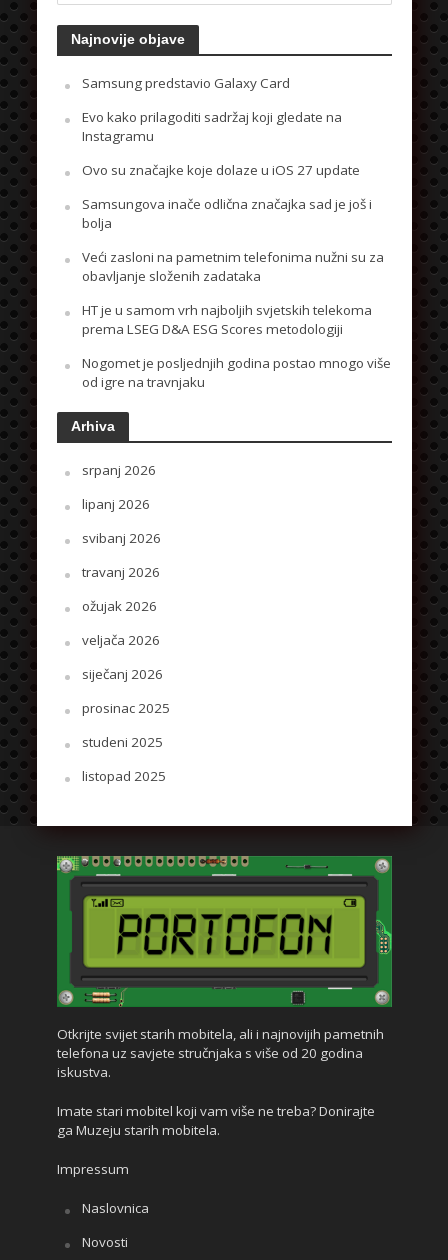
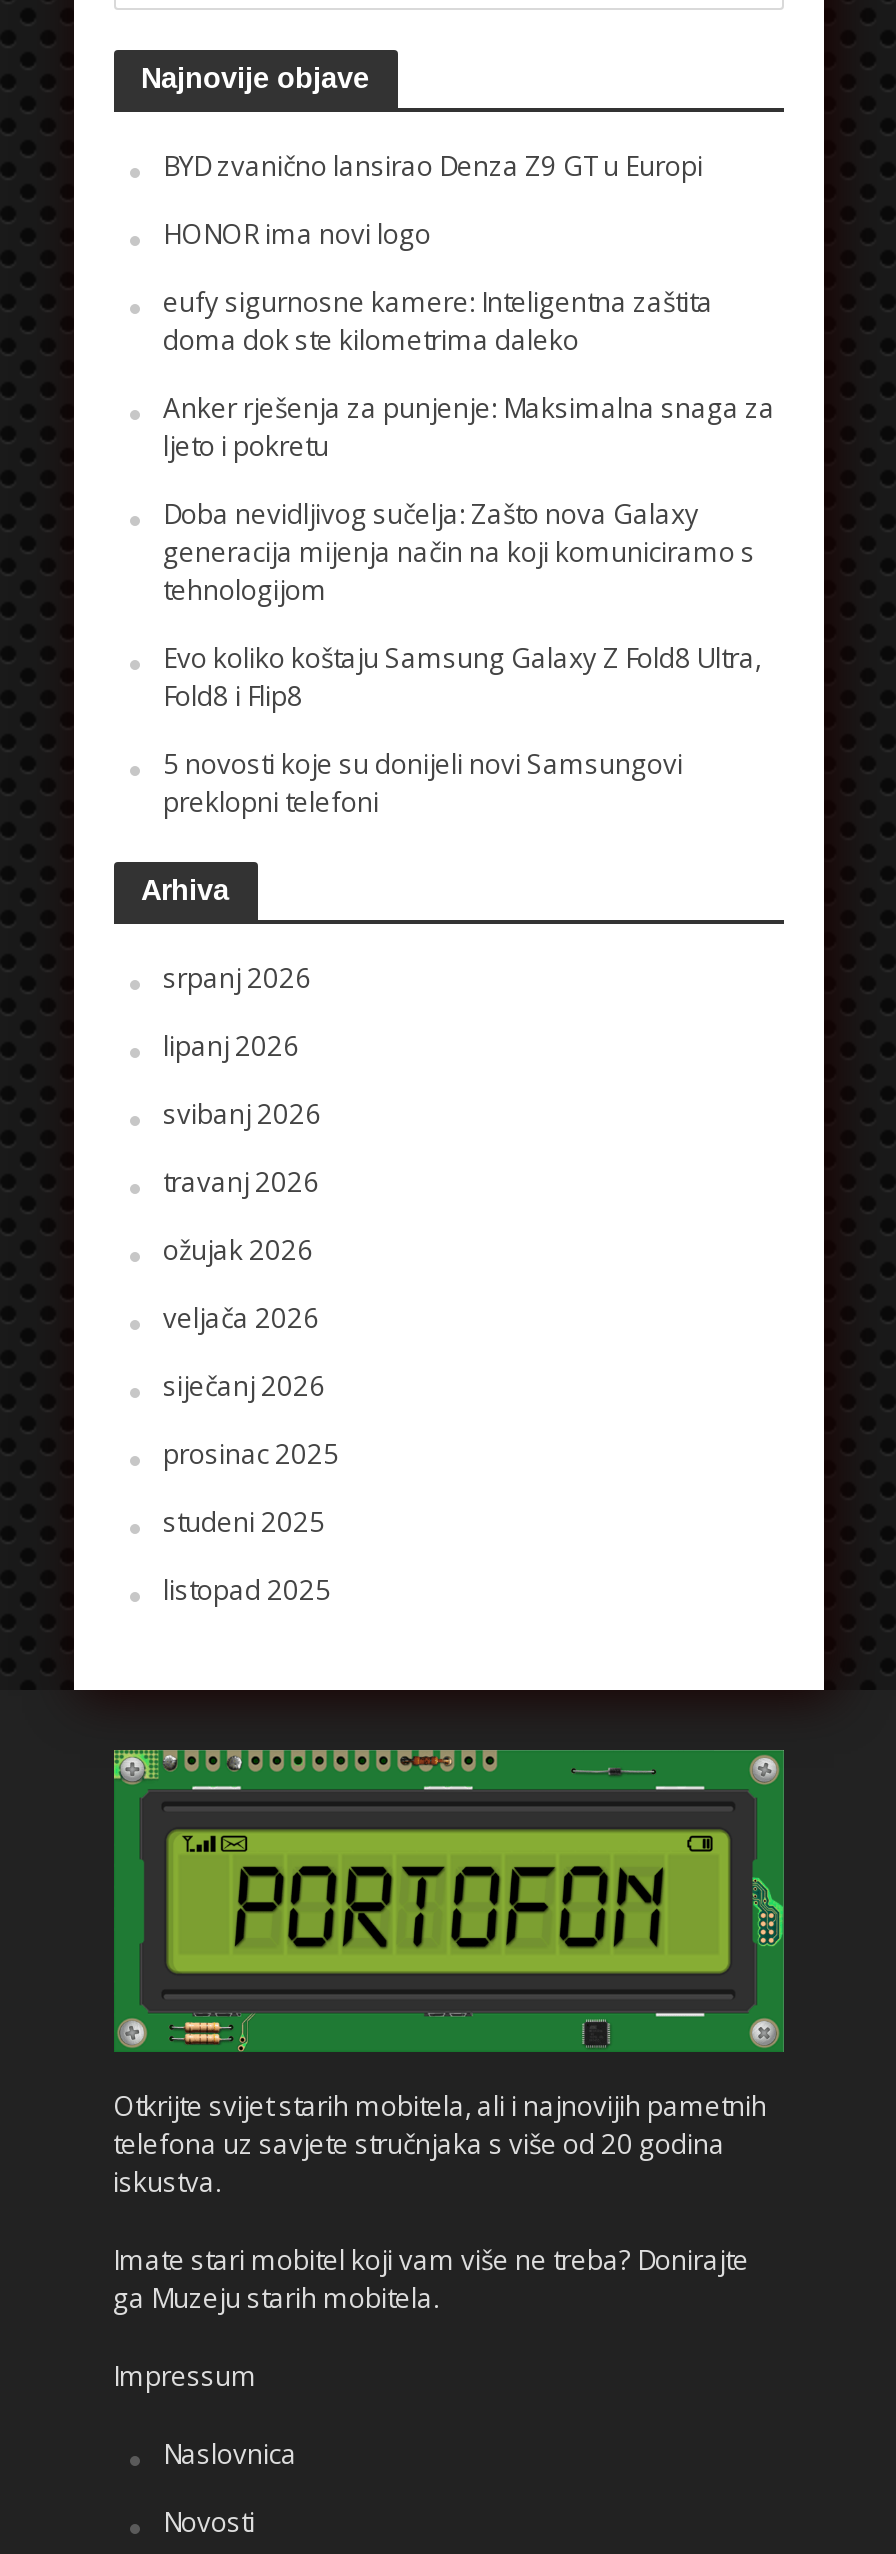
[81,74,289,92] Samsung predstavio Galaxy Card -> [163,149,703,185] BYD zvanično lansirao Denza Z9 GT u Europi
[81,108,341,145] Evo kako prilagoditi sadržaj koji gledate na | Instagramu -> [163,217,431,253] HONOR ima novi logo
[81,161,359,179] Ovo su značajke koje dolaze u iOS 27 update -> [163,285,713,359] eufy sigurnosne kamere: Inteligentna zaštita | doma dok ste kilometrima daleko
[81,195,371,232] Samsungova inače odlična značajka sad je još i | bolja -> [163,391,775,465] Anker rješenja za punjenje: Maksimalna snaga za | ljeto i pokretu
[81,248,383,285] Veći zasloni na pametnim telefonima nužni su za | obavljanje složenih zadataka -> [163,497,755,609] Doba nevidljivog sučelja: Zašto nova Galaxy | generacija mijenja način na koji komuniciramo s | tehnologijom
[81,301,371,338] HT je u samom vrh najboljih svjetskih telekoma | prema LSEG D&A ESG Scores metodologiji -> [163,641,761,715] Evo koliko koštaju Samsung Galaxy Z Fold8 Ultra, | Fold8 i Flip8
[81,354,390,391] Nogomet je posljednjih godina postao mnogo više | od igre na travnjaku -> [163,747,683,821] 5 novosti koje su donijeli novi Samsungovi | preklopni telefoni

